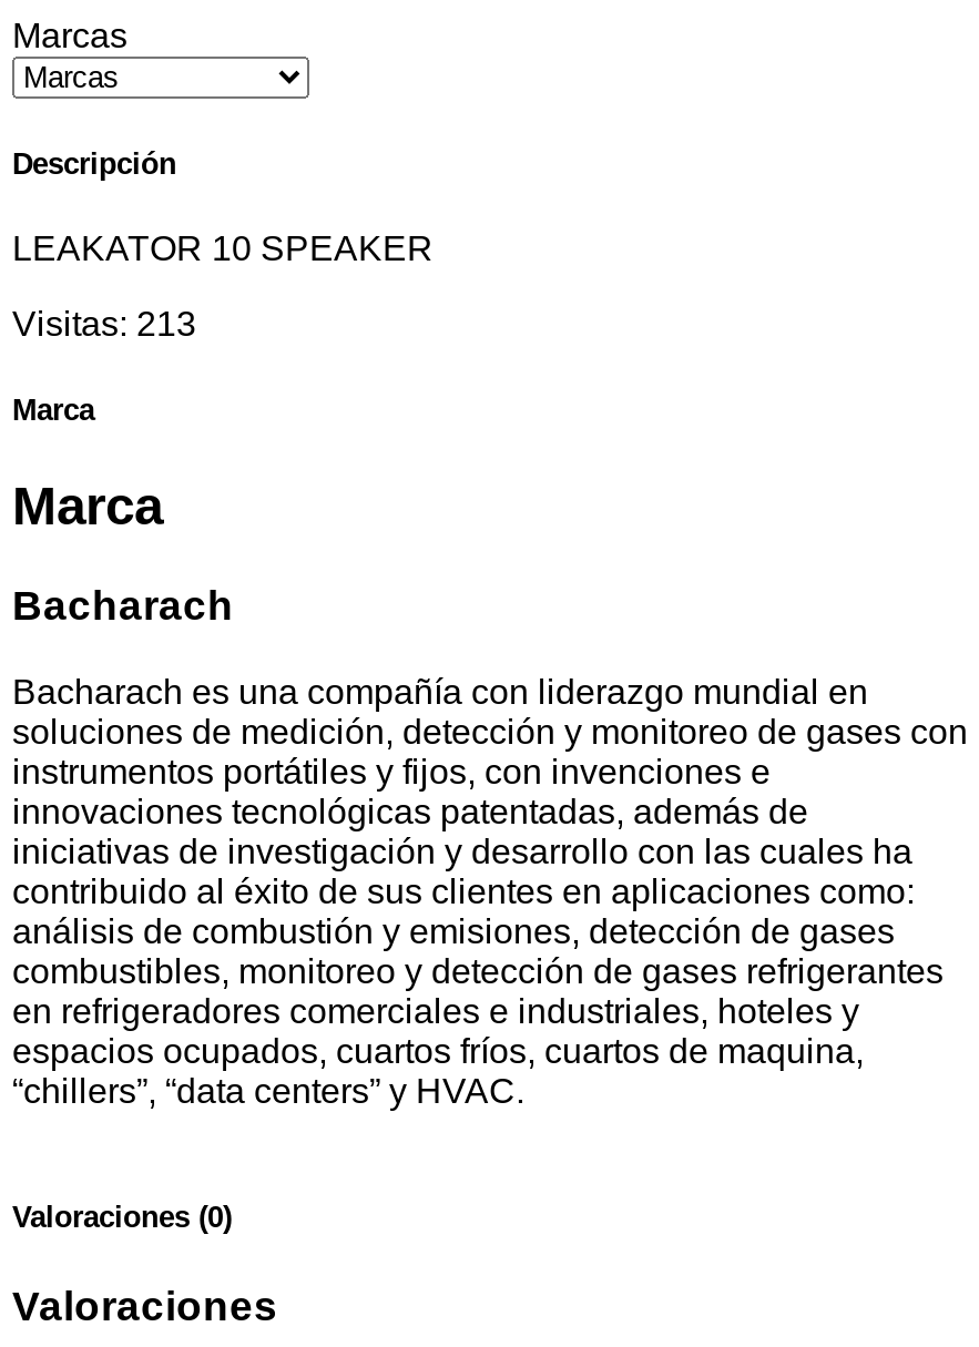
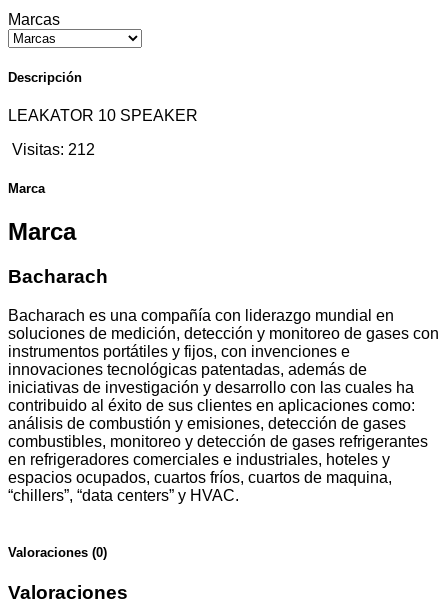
[12,305,196,343] Visitas: 213 -> [12,141,95,158] Visitas: 212

